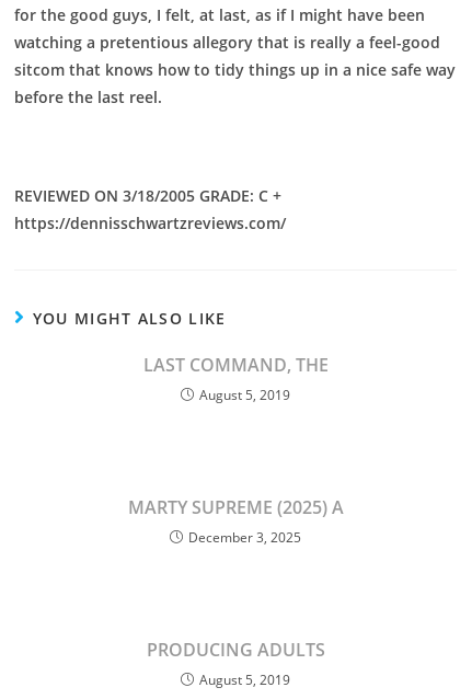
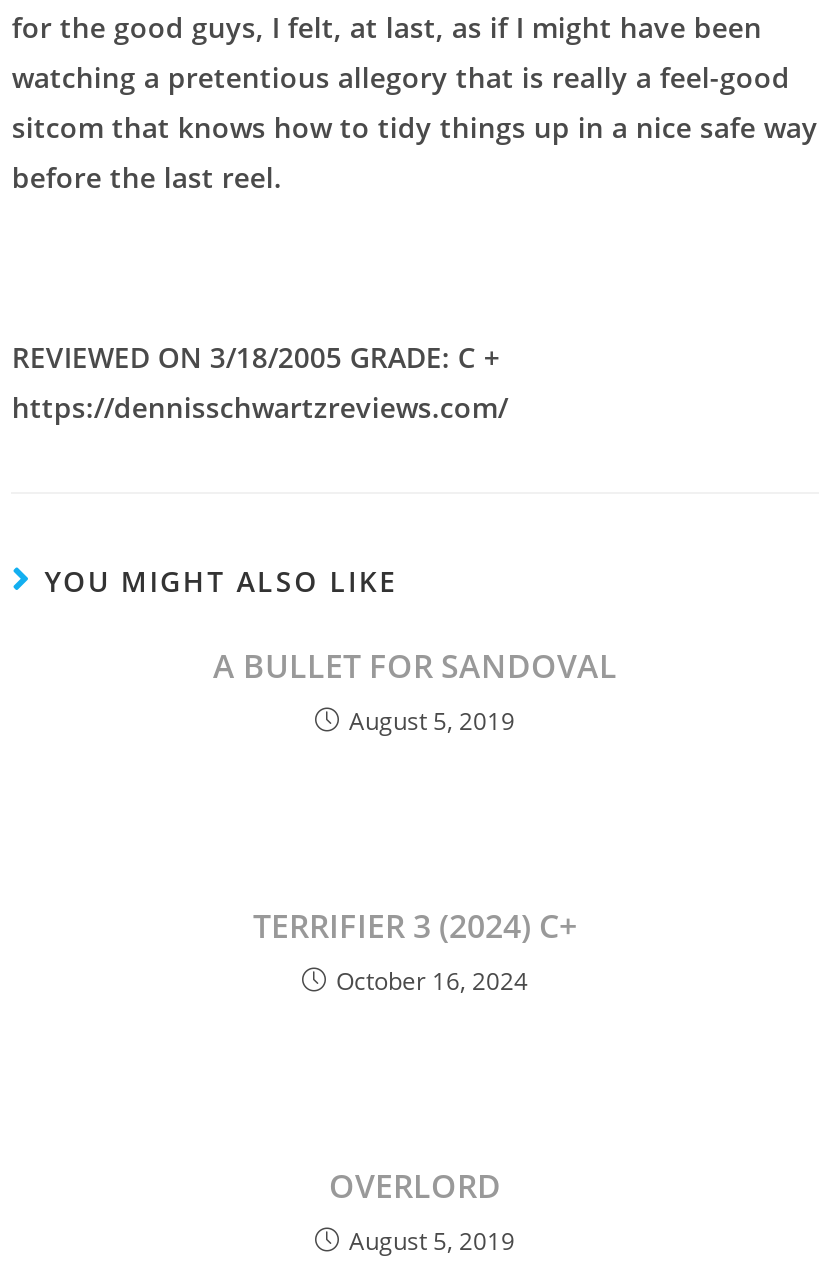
[143,353,328,377] LAST COMMAND, THE -> [213,644,617,688] A BULLET FOR SANDOVAL
[128,495,343,547] MARTY SUPREME (2025) A | December 3, 2025 -> [253,904,577,998] TERRIFIER 3 (2024) C+ | October 16, 2024
[146,638,325,662] PRODUCING ADULTS -> [329,1164,501,1208] OVERLORD

